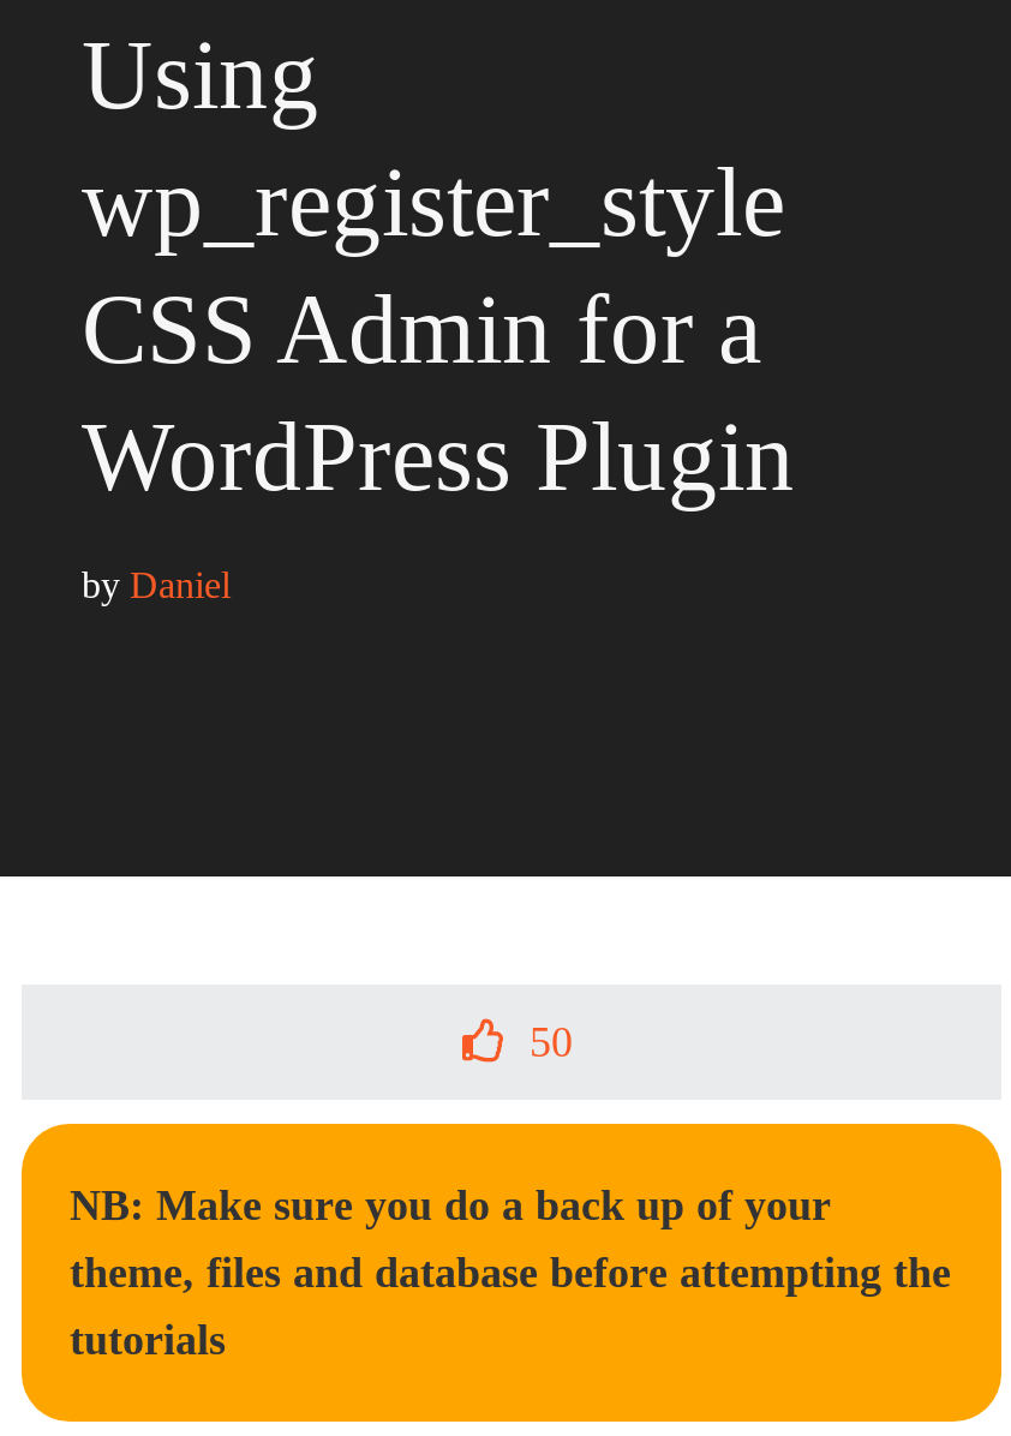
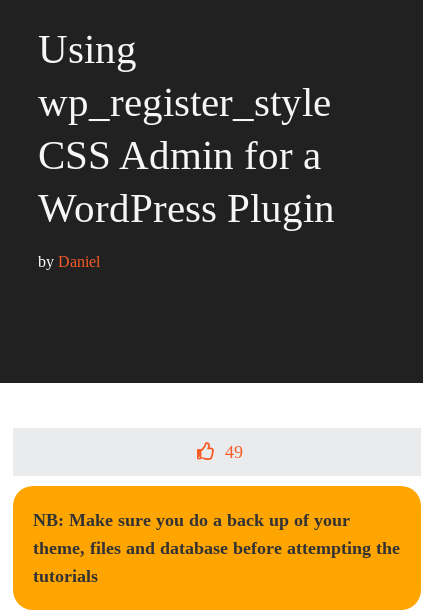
[530,1018,573,1066] 50 -> [224,442,242,462] 49

